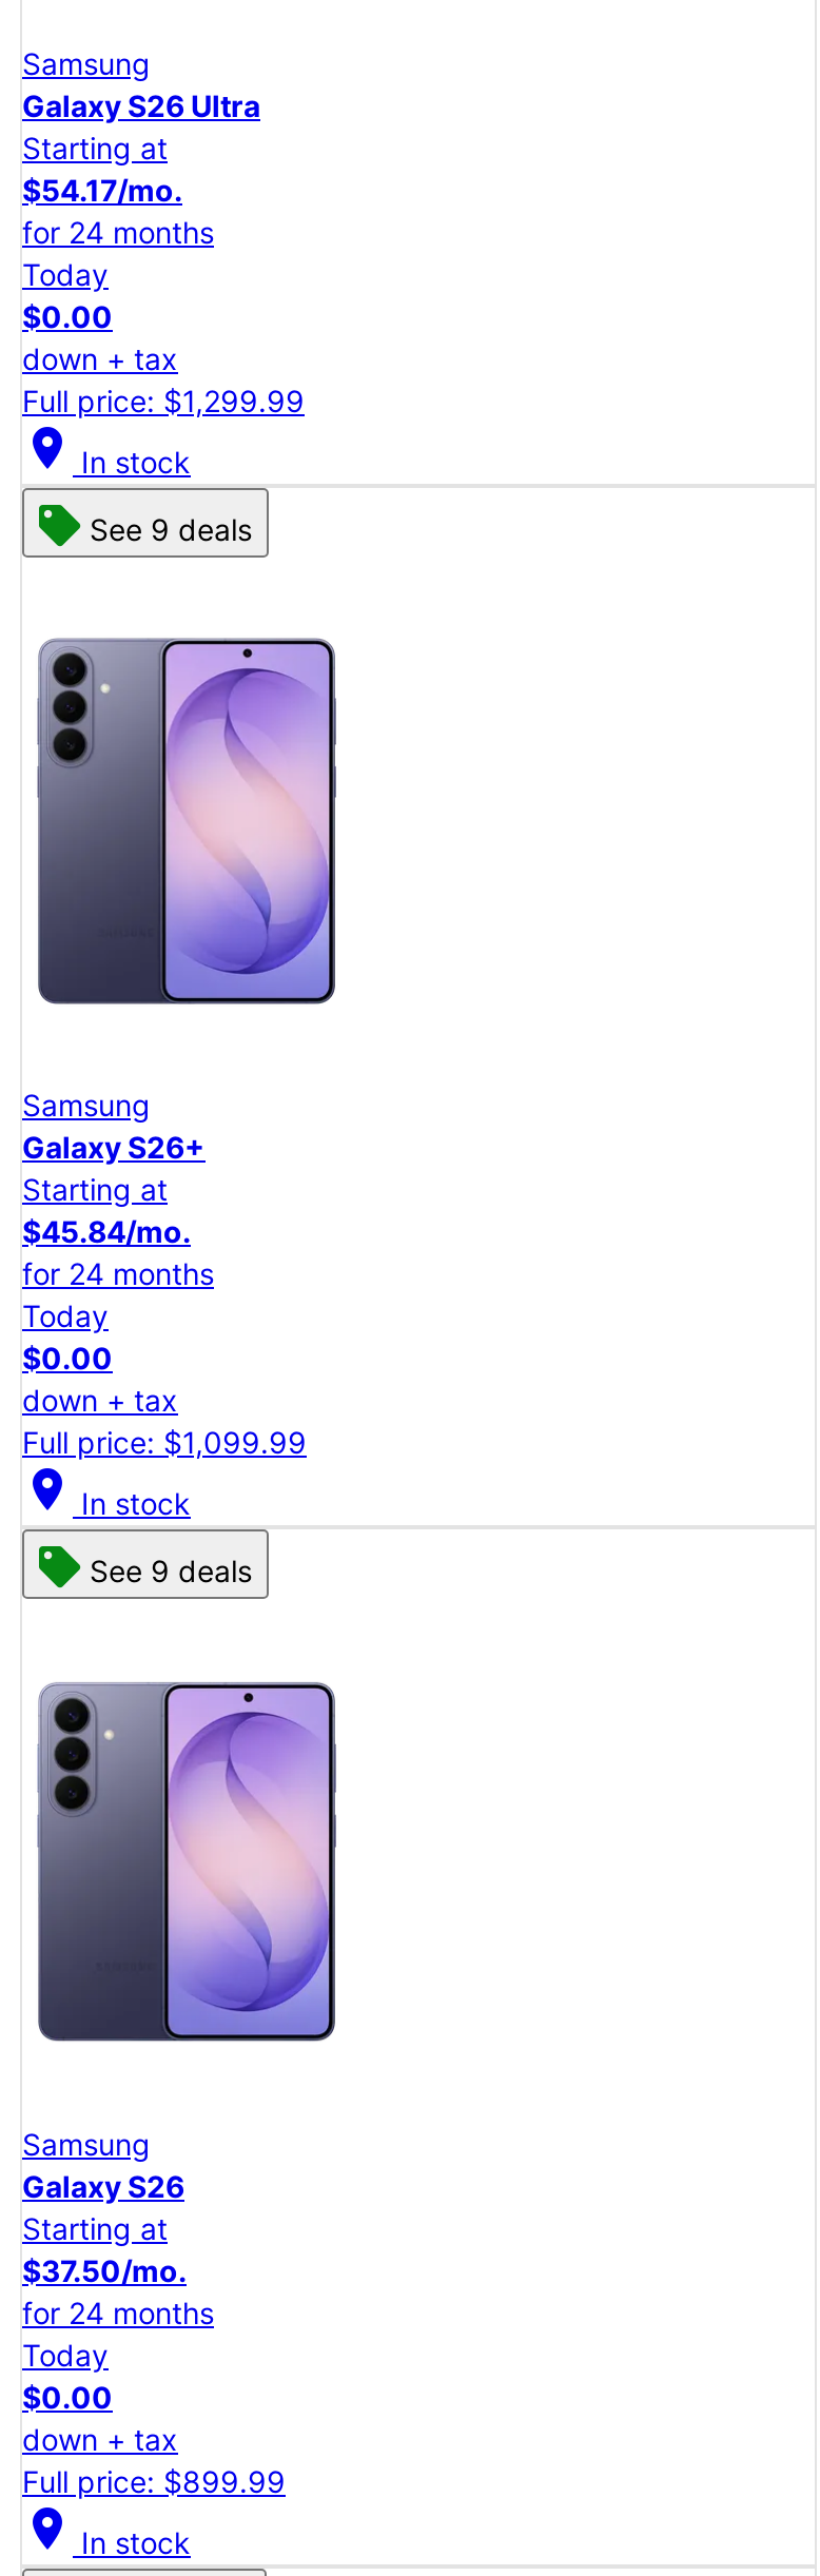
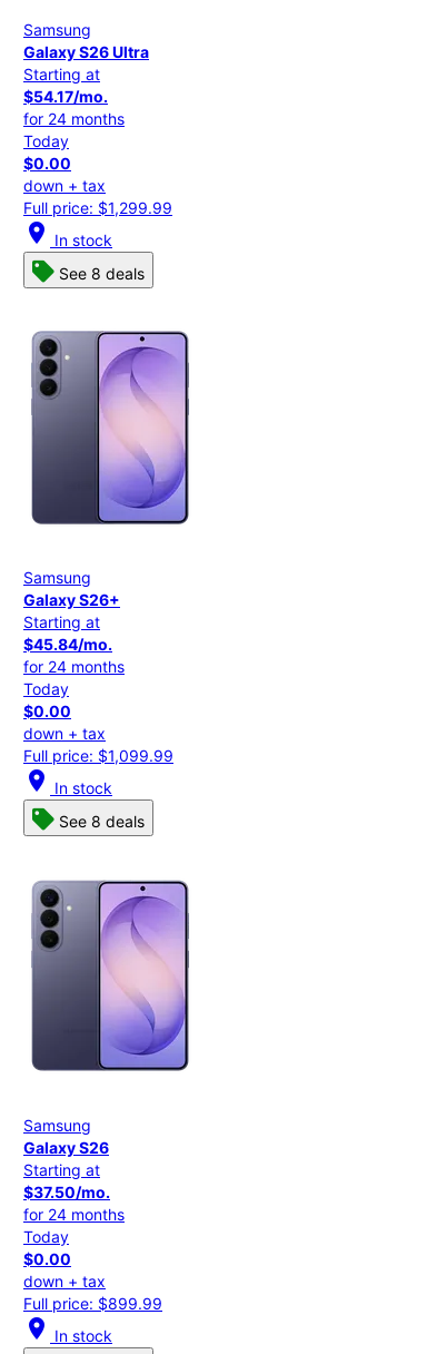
[90,512,252,548] See 9 deals -> [59,264,145,283] See 8 deals
[90,1552,252,1588] See 9 deals -> [59,812,145,831] See 8 deals

